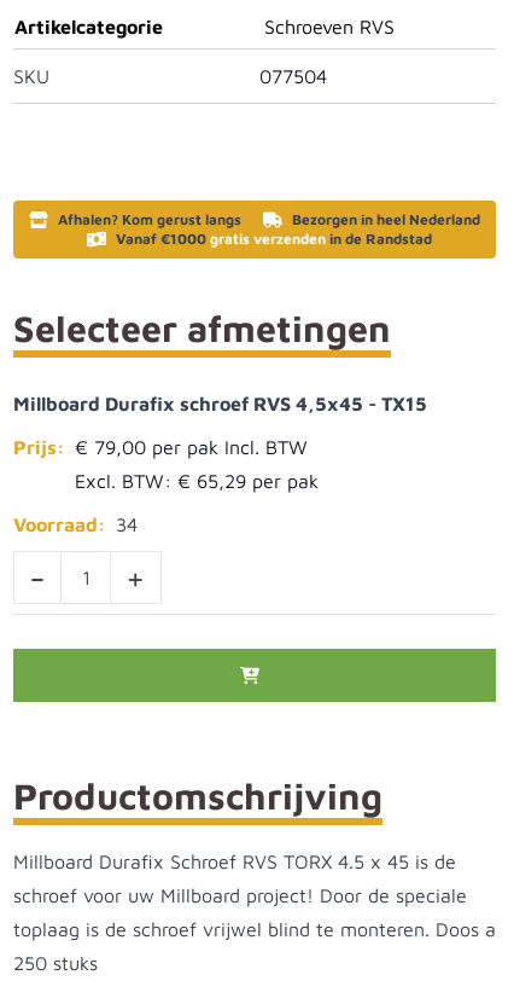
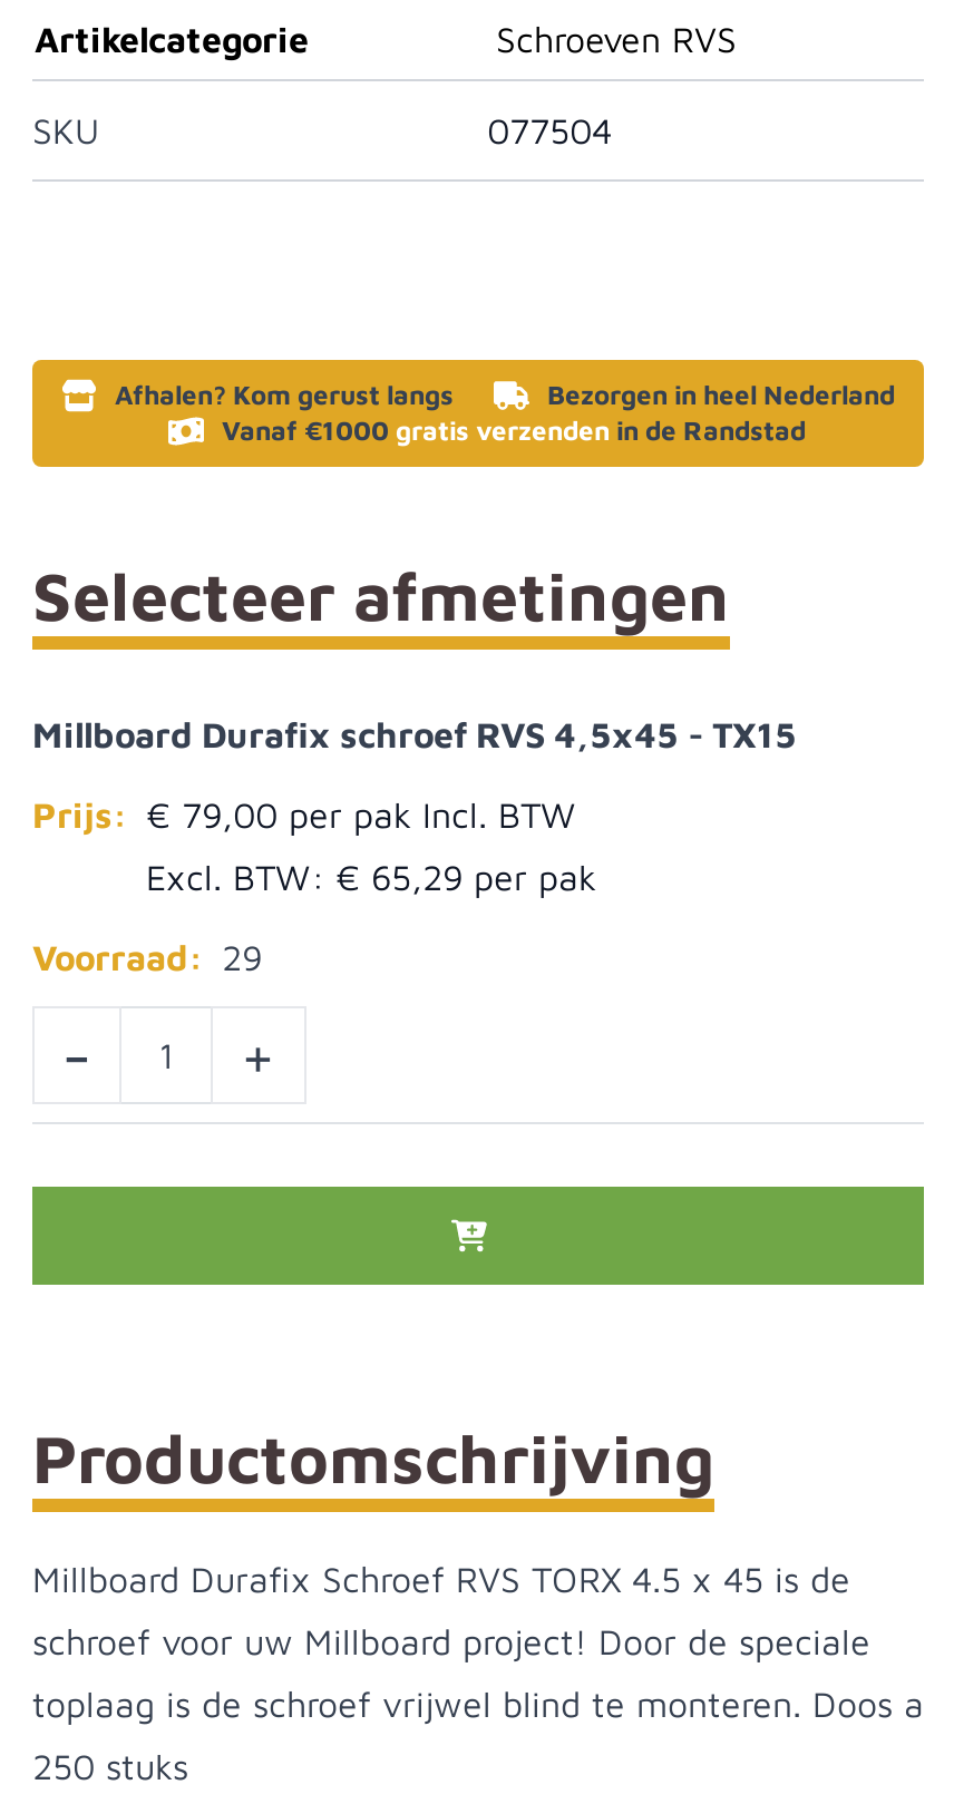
[13,513,138,535] Voorraad: 34 -> [32,937,262,977] Voorraad: 29

